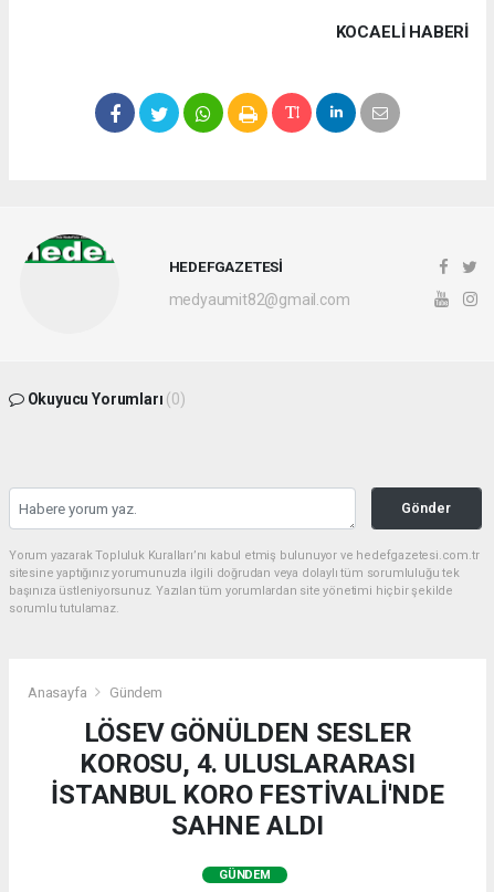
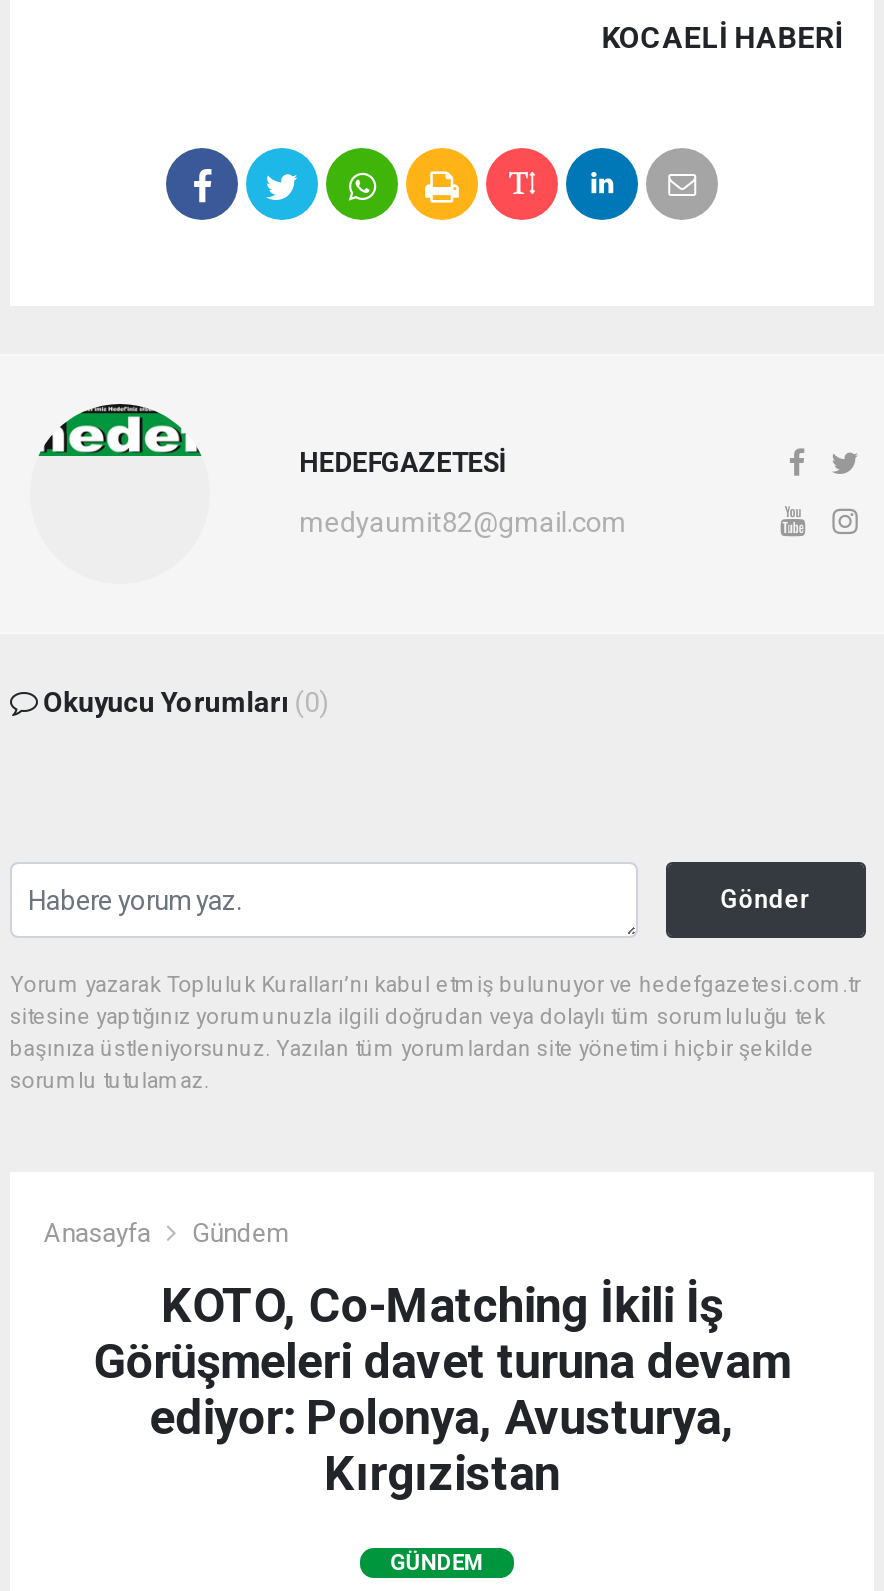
[51,718,444,842] LÖSEV GÖNÜLDEN SESLER | KOROSU, 4. ULUSLARARASI | İSTANBUL KORO FESTİVALİ'NDE | SAHNE ALDI -> [94,1279,790,1503] KOTO, Co-Matching İkili İş | Görüşmeleri davet turuna devam | ediyor: Polonya, Avusturya, | Kırgızistan

